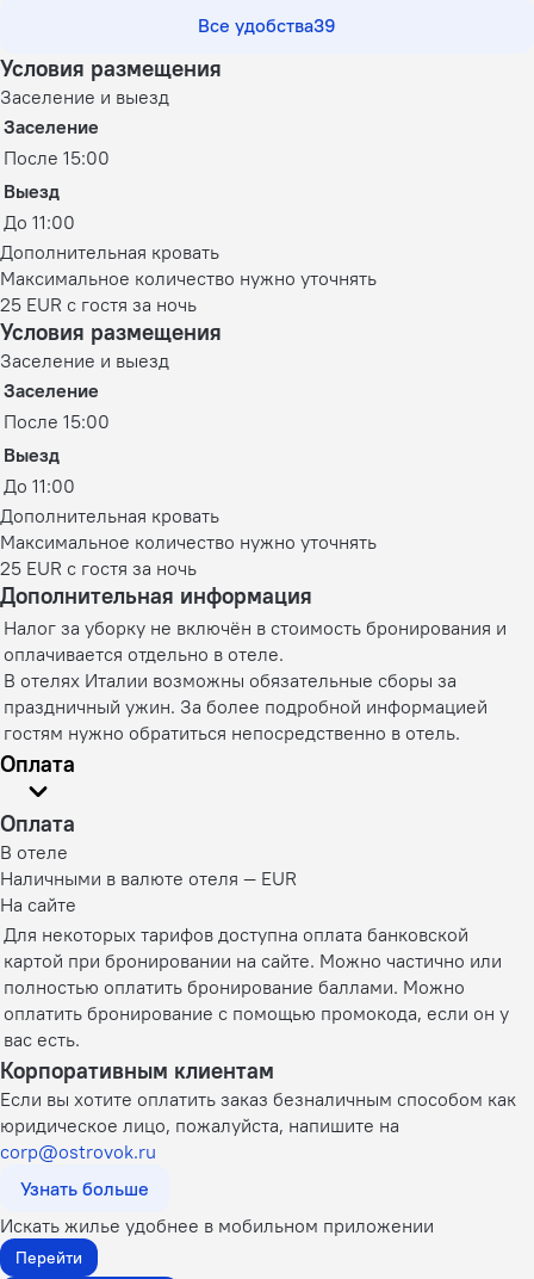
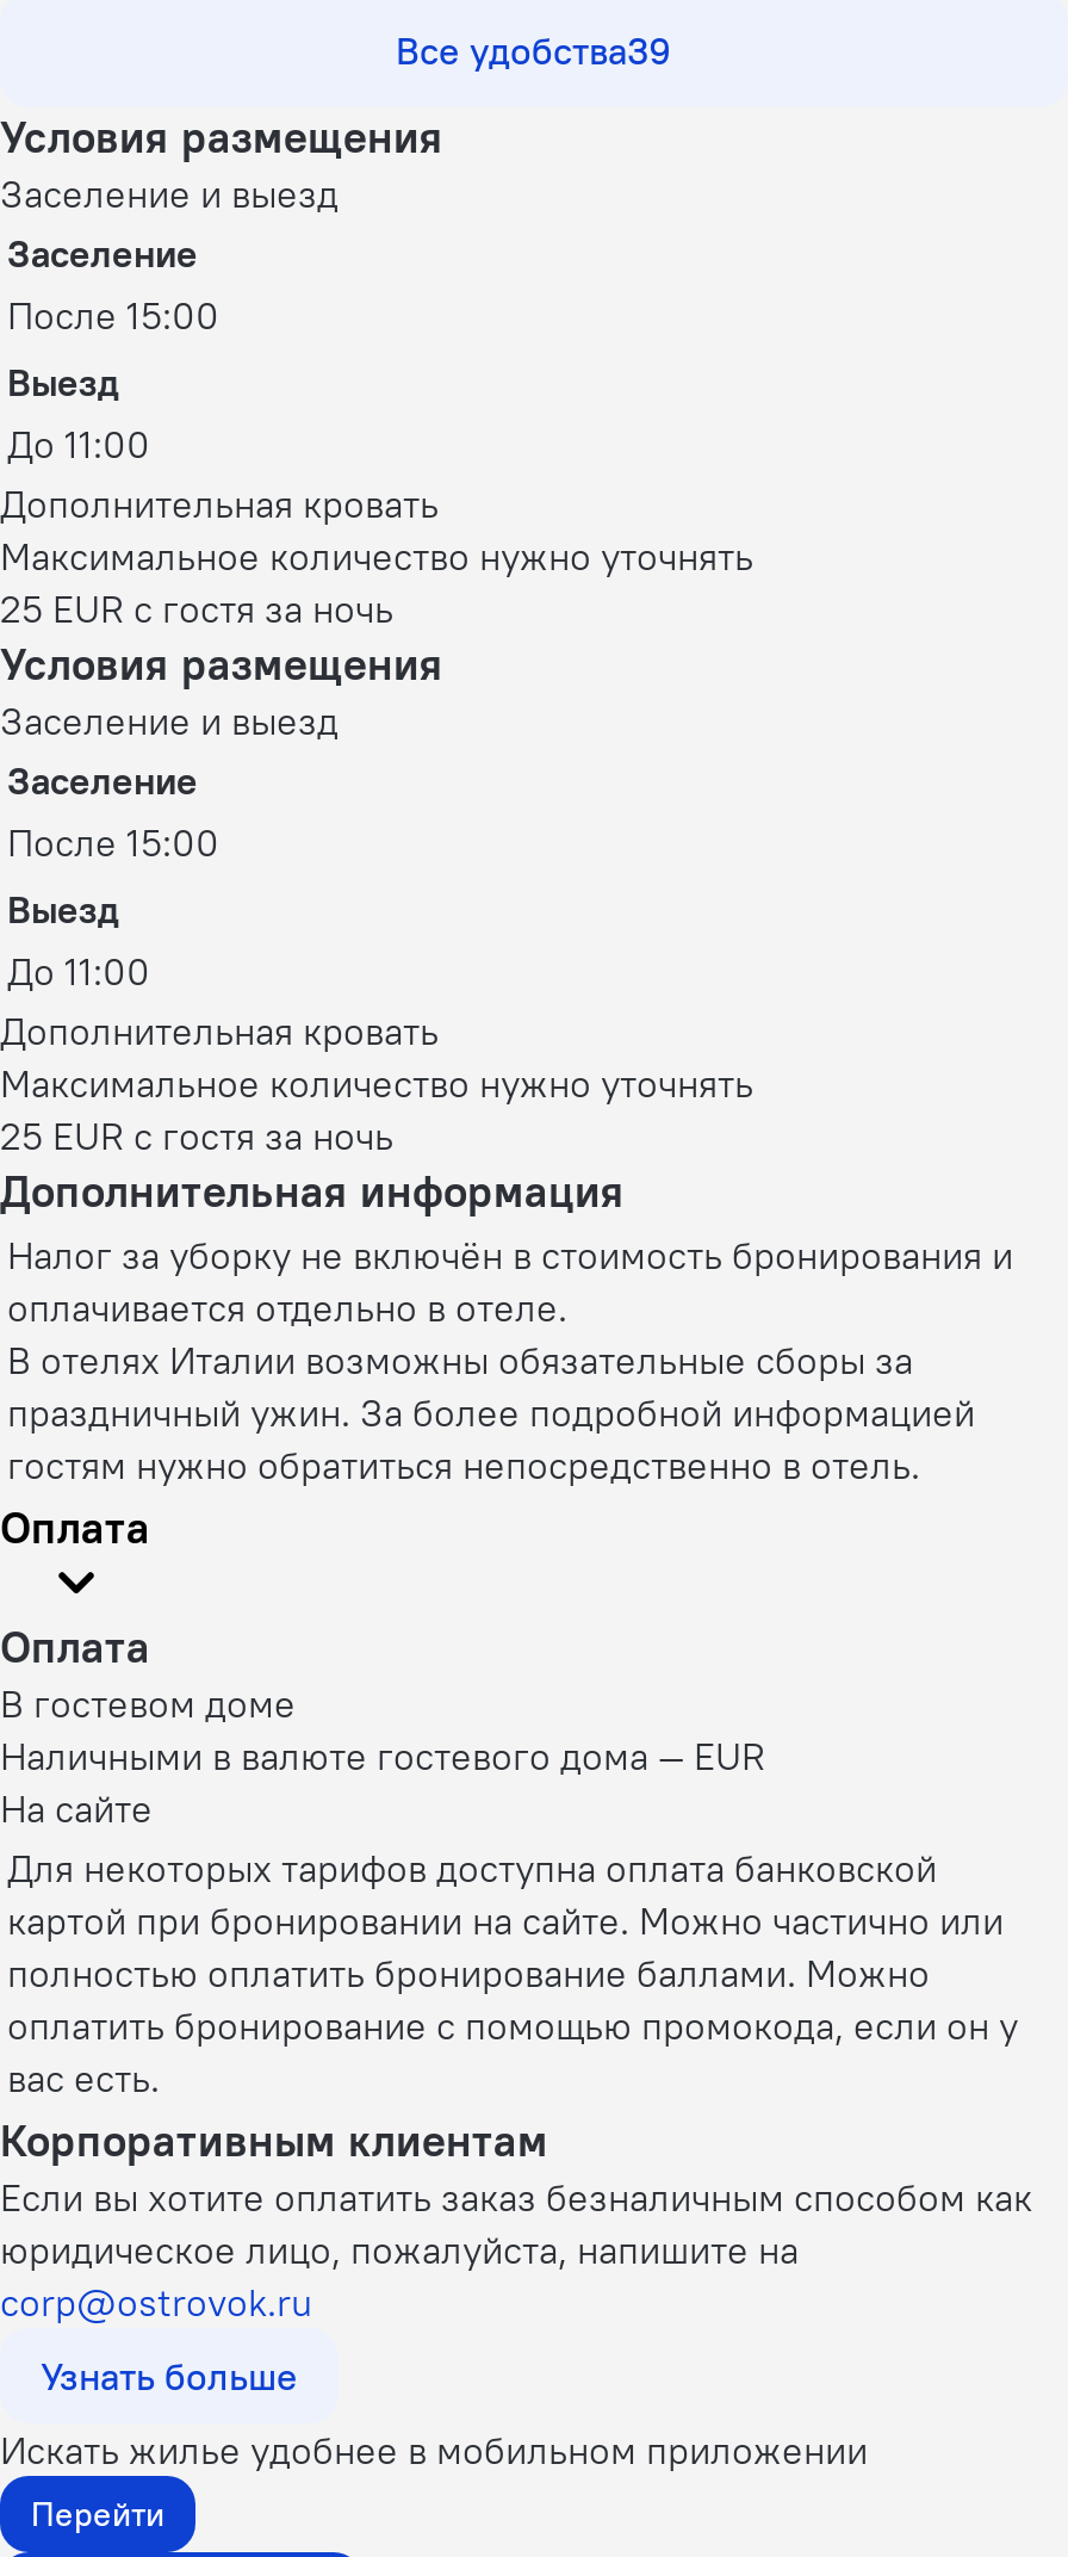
[0,839,297,890] В отеле | Наличными в валюте отеля — EUR -> [0,1678,765,1778] В гостевом доме | Наличными в валюте гостевого дома — EUR

